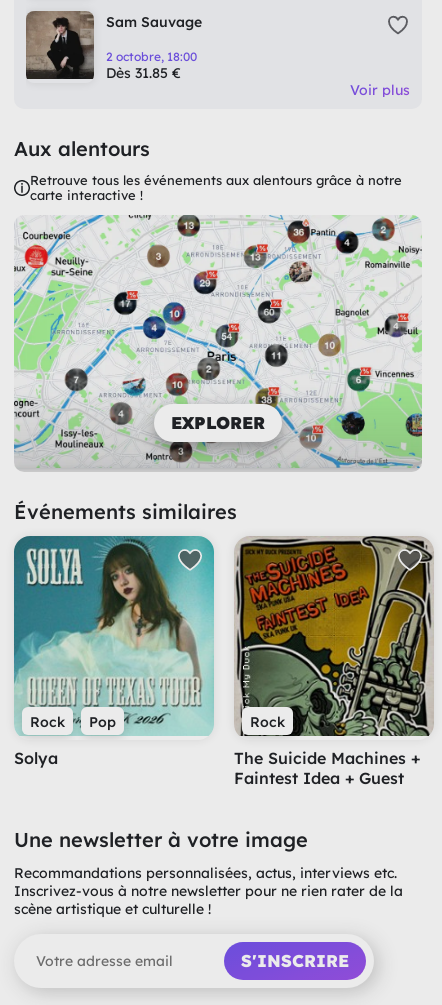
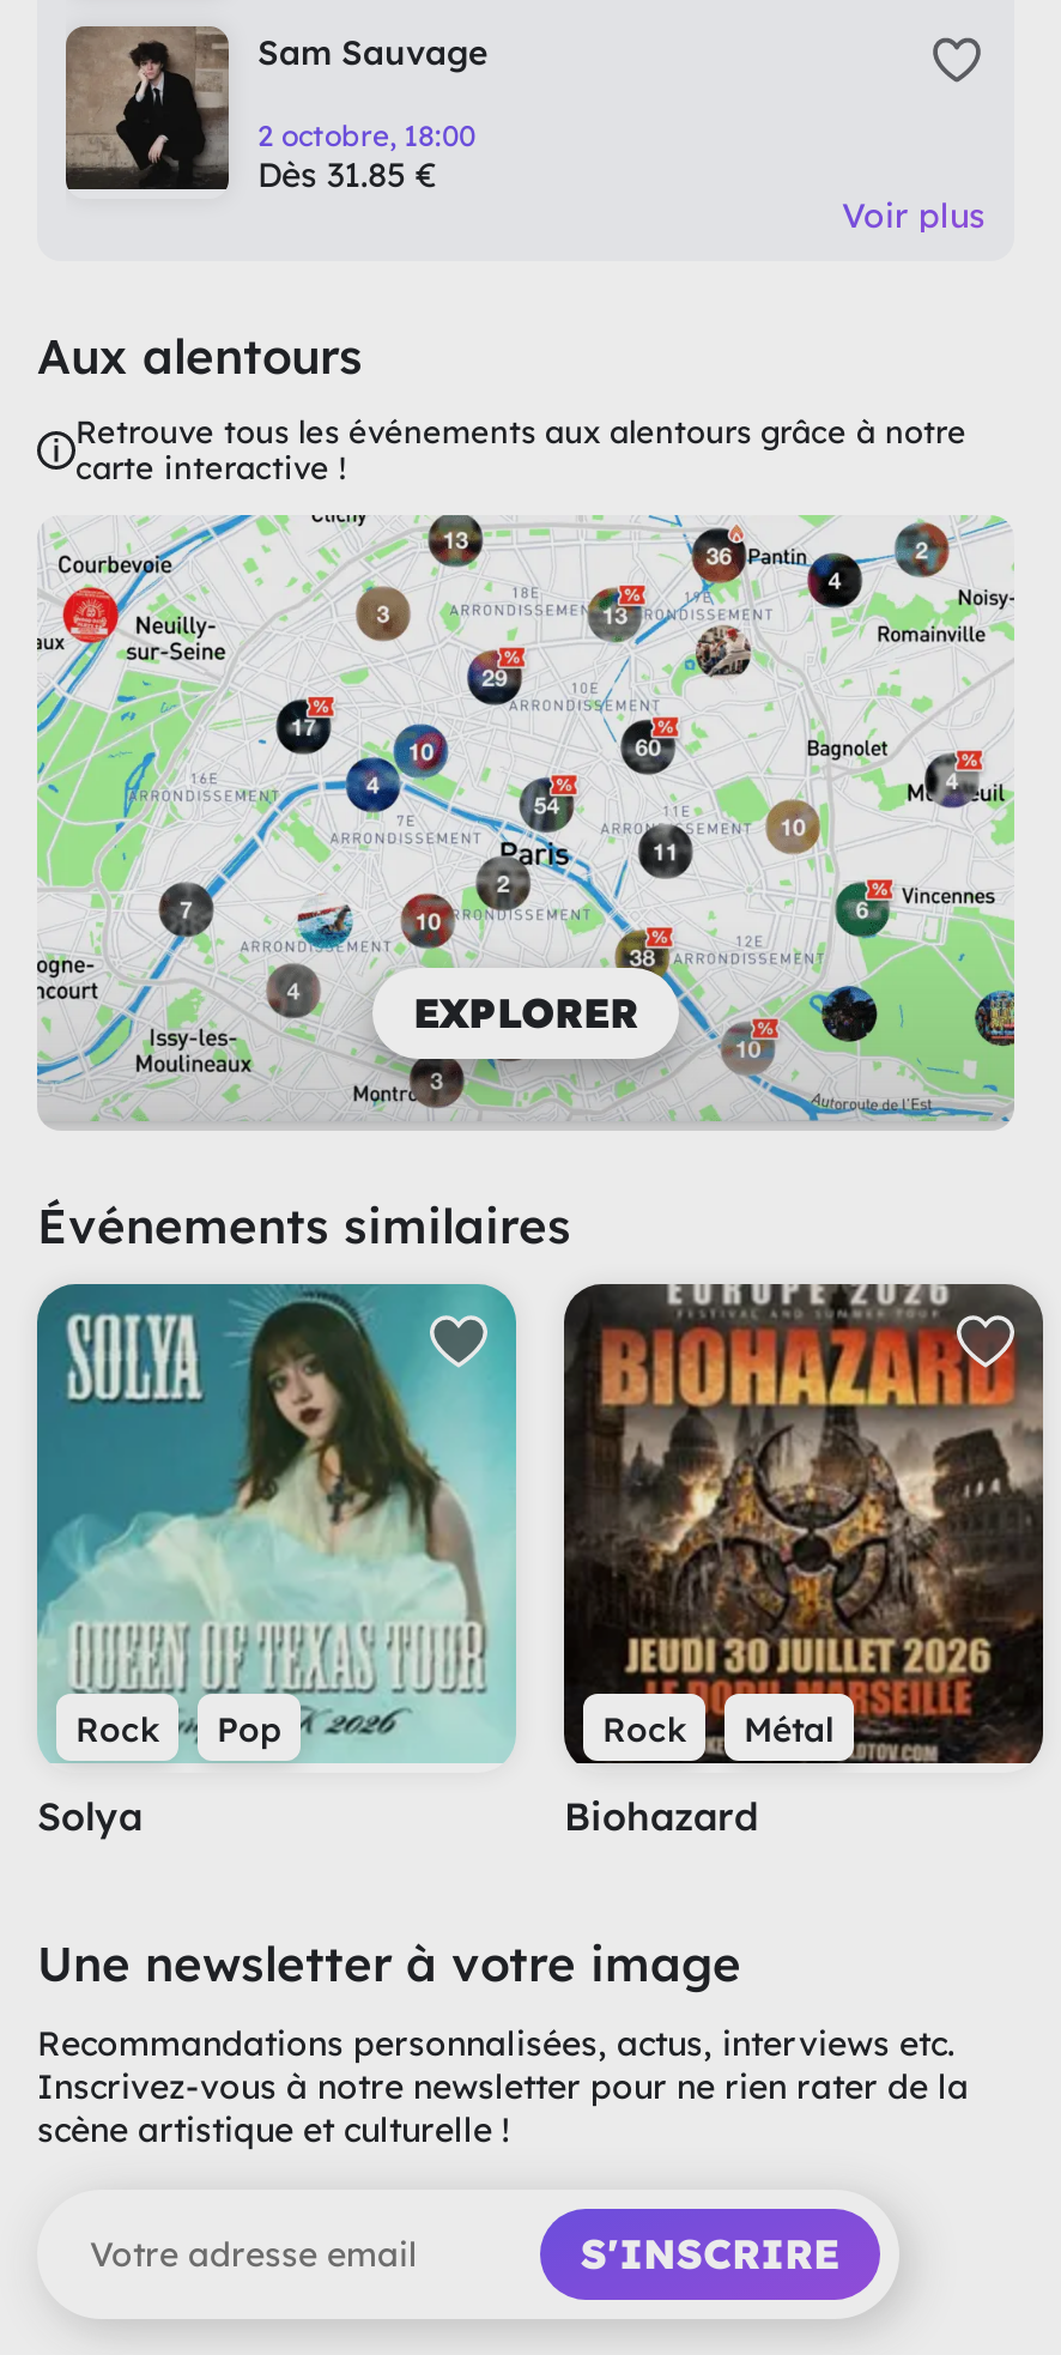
[234,536,434,788] [image] | The Suicide Machines + | Faintest Idea + Guest -> [562,1282,1045,1839] [image] | Métal | Biohazard

